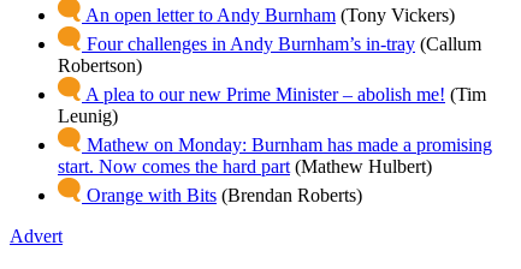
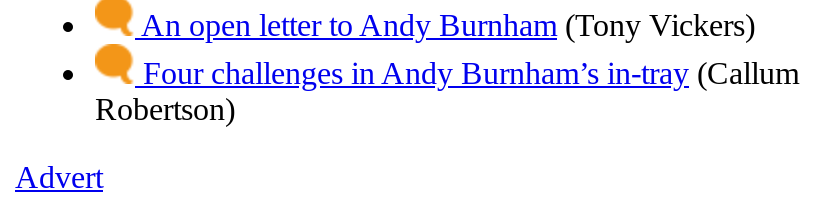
[58,84,492,205] A plea to our new Prime Minister – abolish me! (Tim | Leunig) | Mathew on Monday: Burnham has made a promising | start. Now comes the hard part (Mathew Hulbert) | Orange with Bits (Brendan Roberts) -> none

